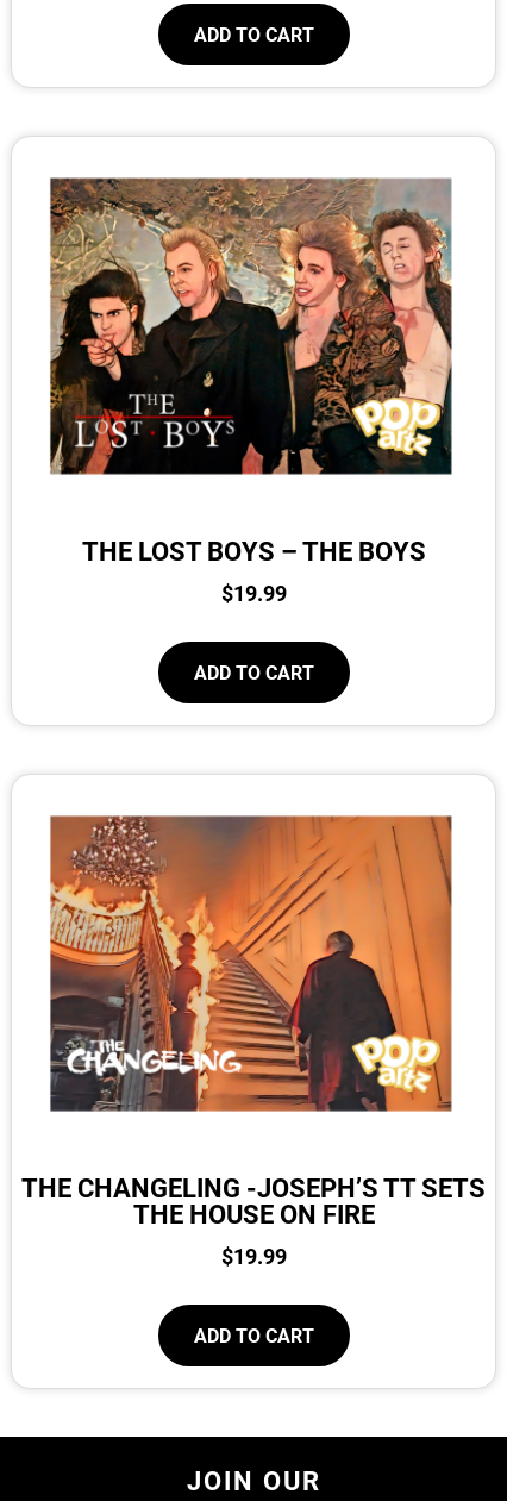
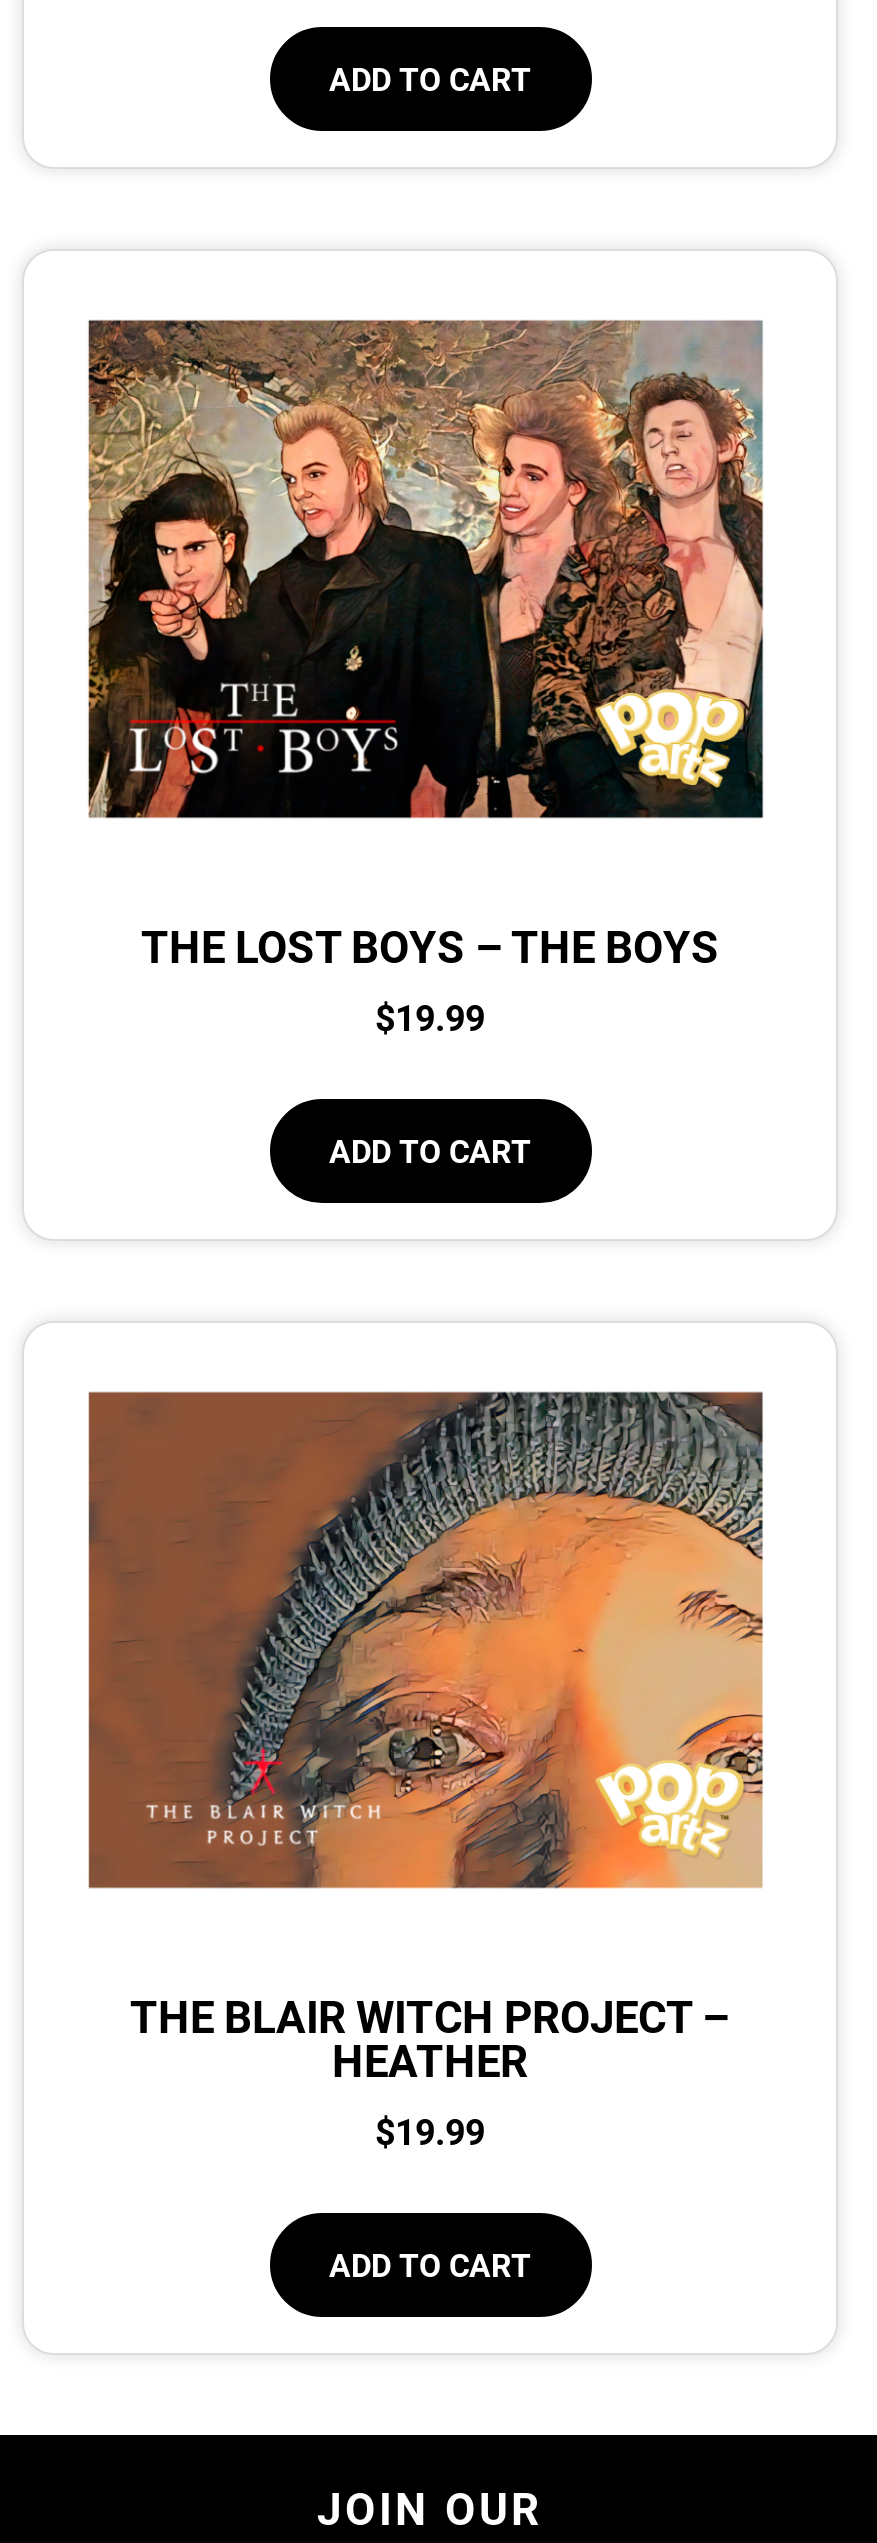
[50,815,452,1113] [image] -> [88,1391,764,1889] [image]
[21,1170,486,1231] THE CHANGELING -JOSEPH’S TT SETS | THE HOUSE ON FIRE -> [130,1987,730,2089] THE BLAIR WITCH PROJECT – | HEATHER

